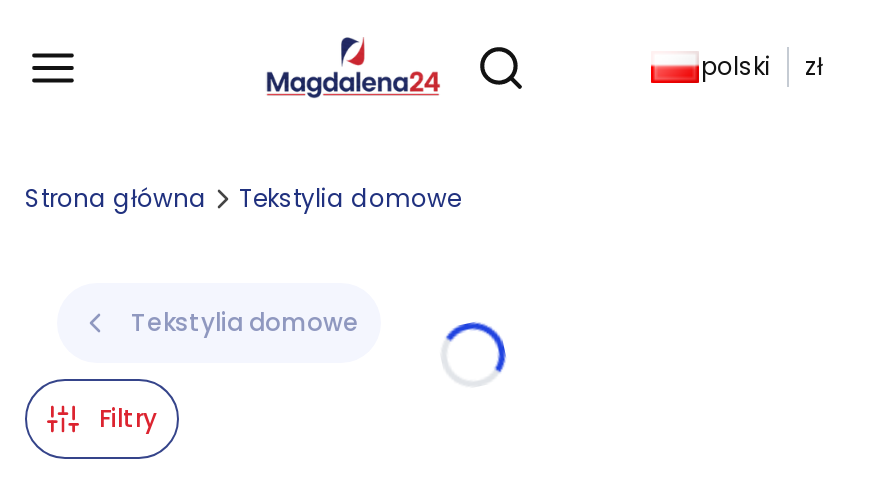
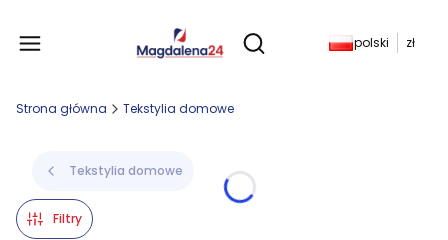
[441,321,507,387] [image] -> [223,171,256,204] [image]

